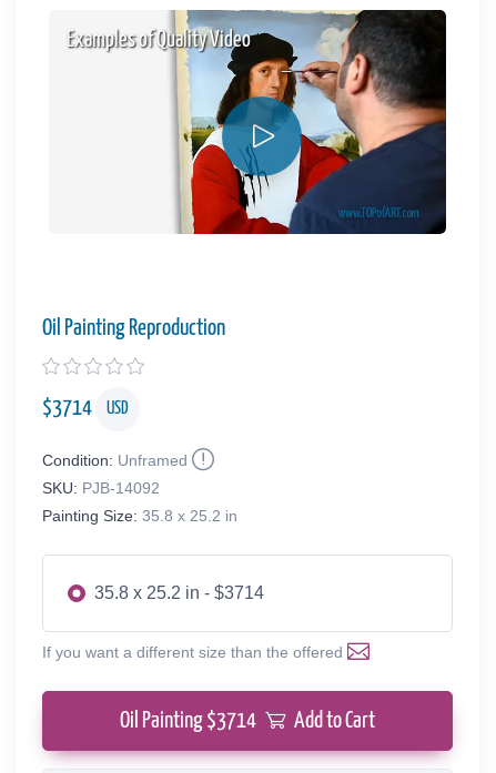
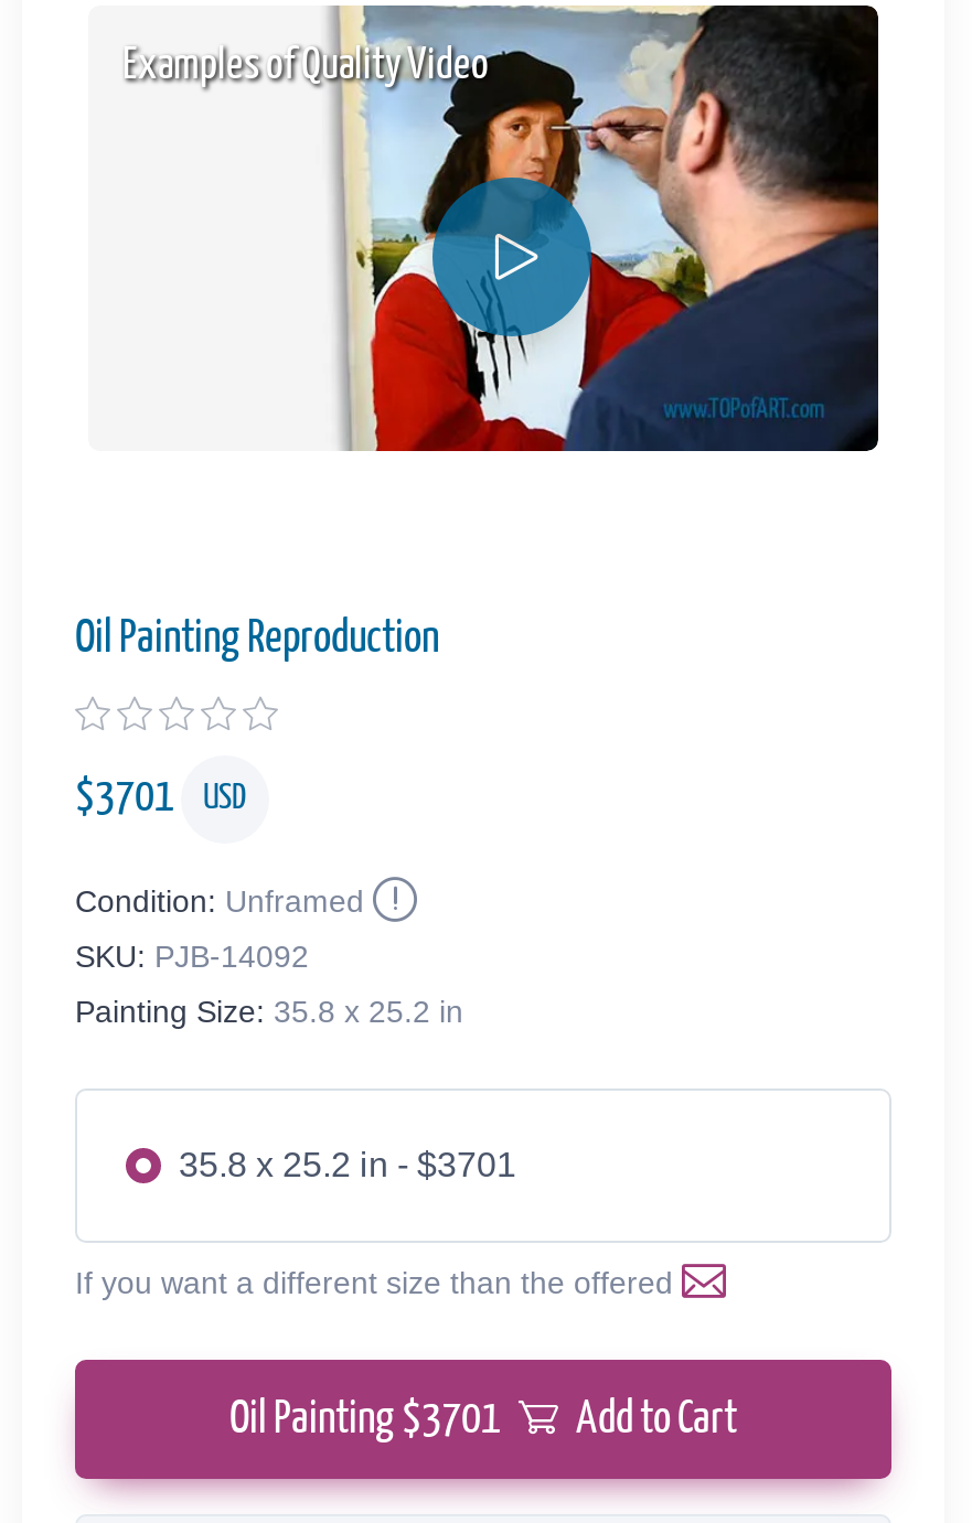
[42,397,129,419] $3714 USD -> [75,776,247,820] $3701 USD
[94,583,264,602] 35.8 x 25.2 in - $3714 -> [179,1145,516,1182] 35.8 x 25.2 in - $3701
[120,709,375,732] Oil Painting $3714 Add to Cart -> [229,1396,737,1441] Oil Painting $3701 Add to Cart

